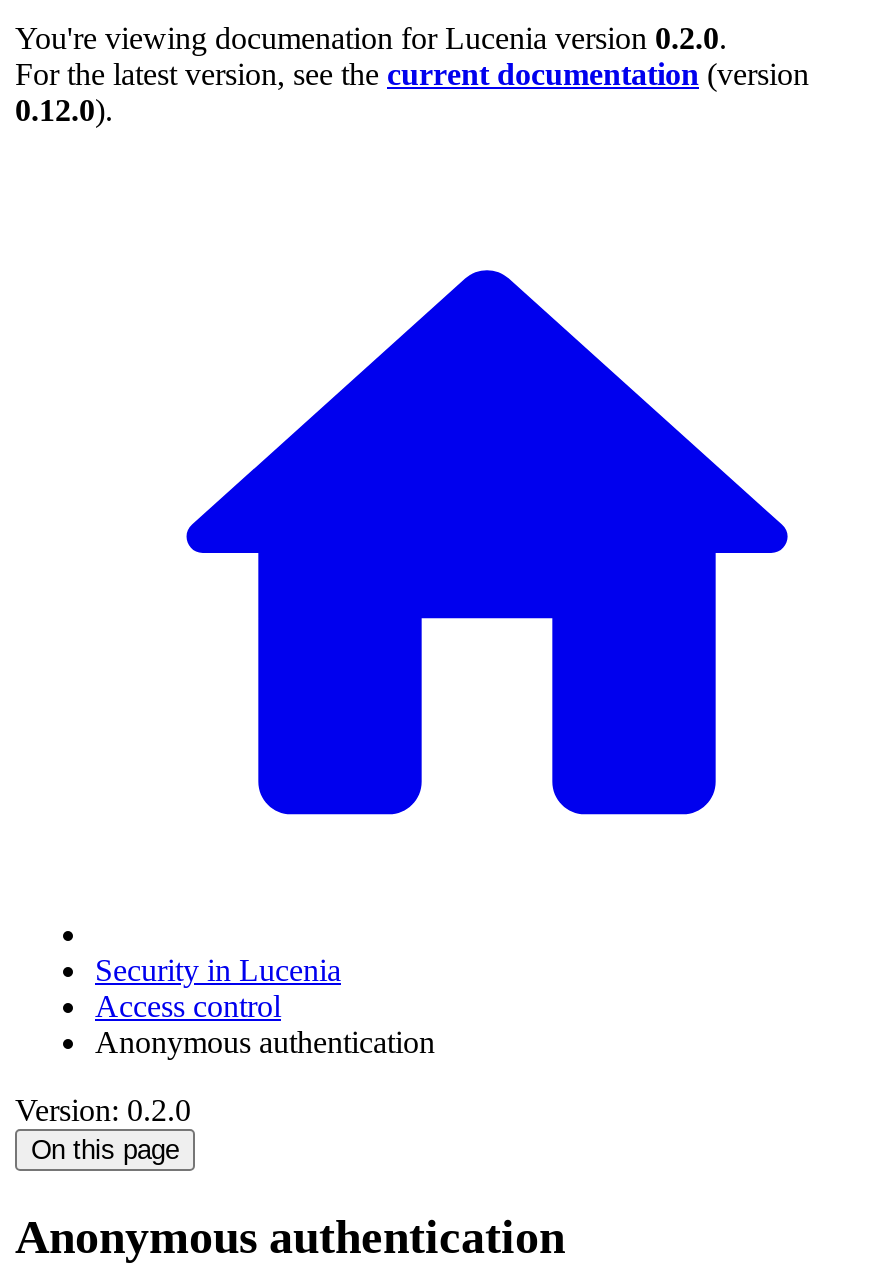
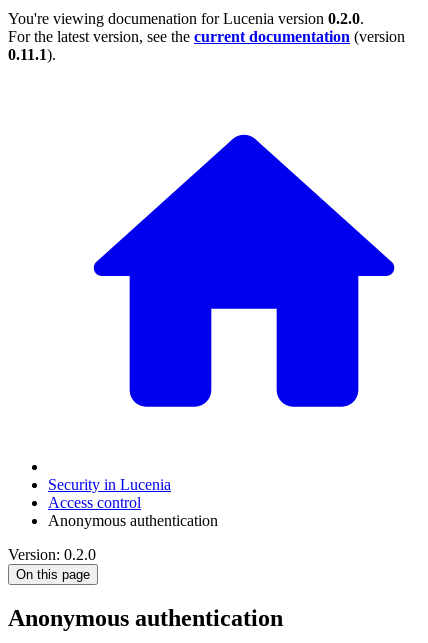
[15,92,113,126] 0.12.0). -> [8,46,56,63] 0.11.1).

